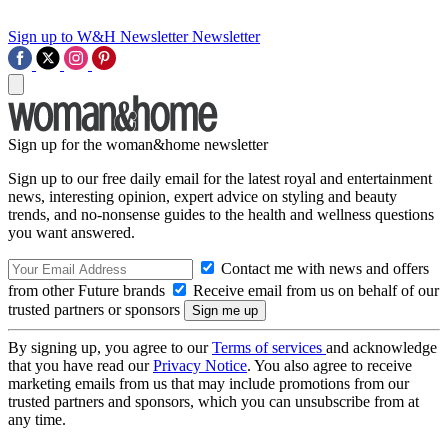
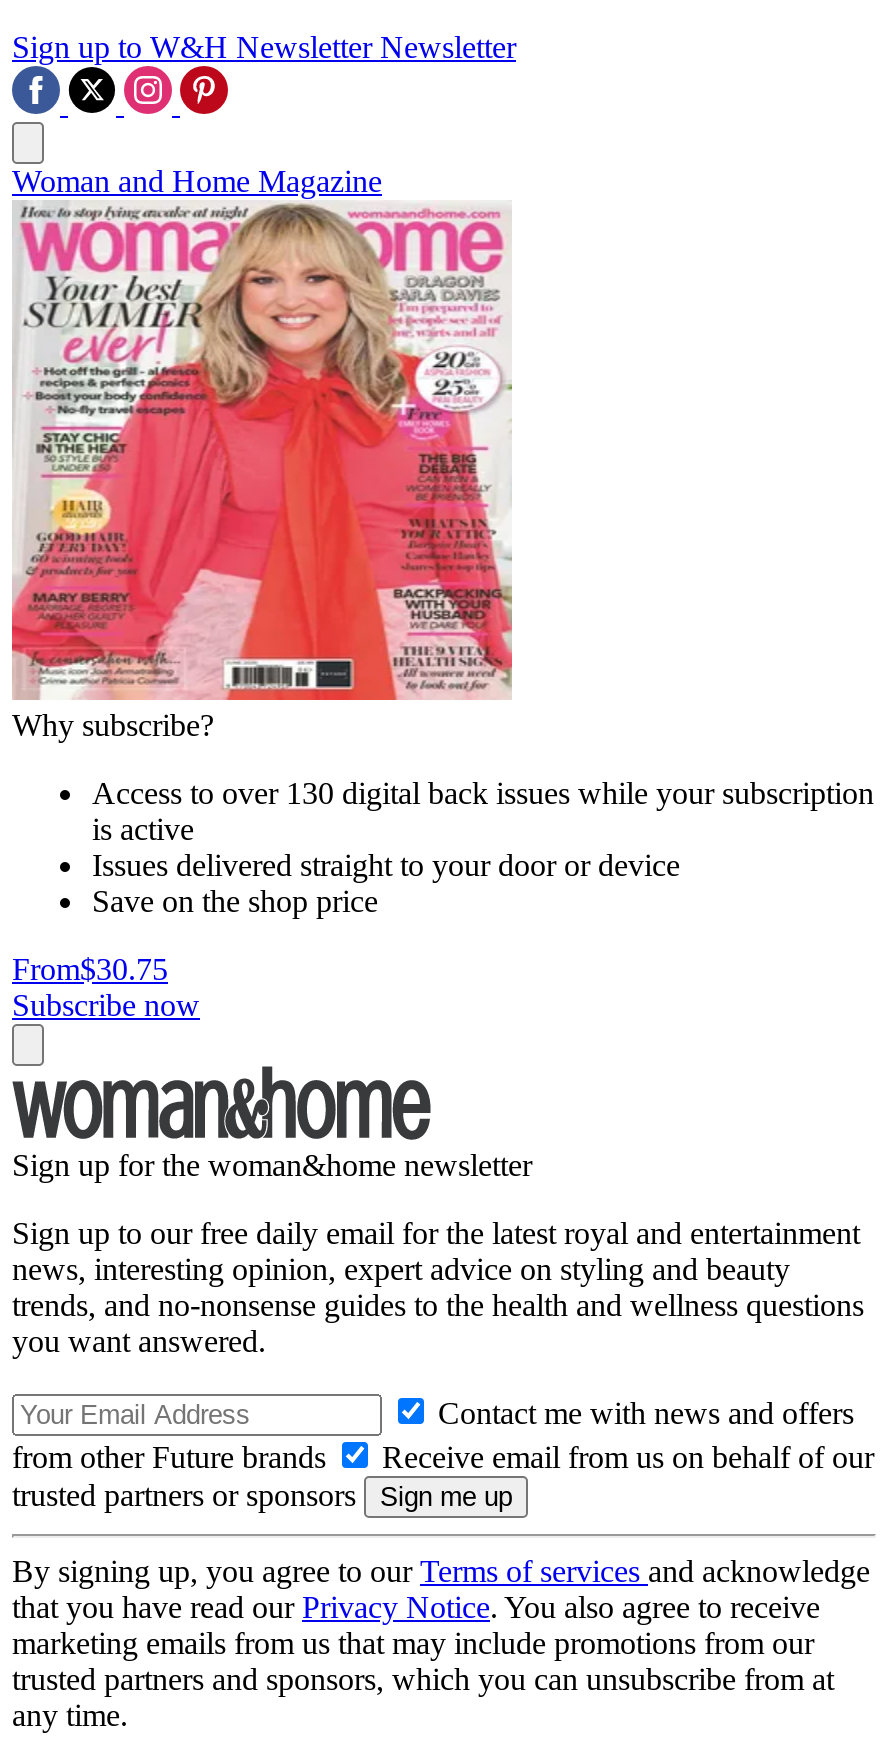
none -> [10,202,874,1022] [image] | Why subscribe? | Access to over 130 digital back issues while your subscription | is active | Issues delivered straight to your door or device | Save on the shop price | From$30.75 | Subscribe now
none -> [12,164,382,198] Woman and Home Magazine

